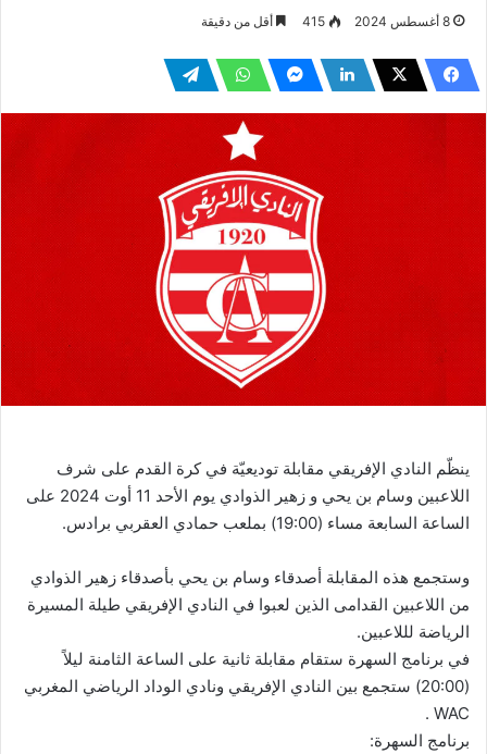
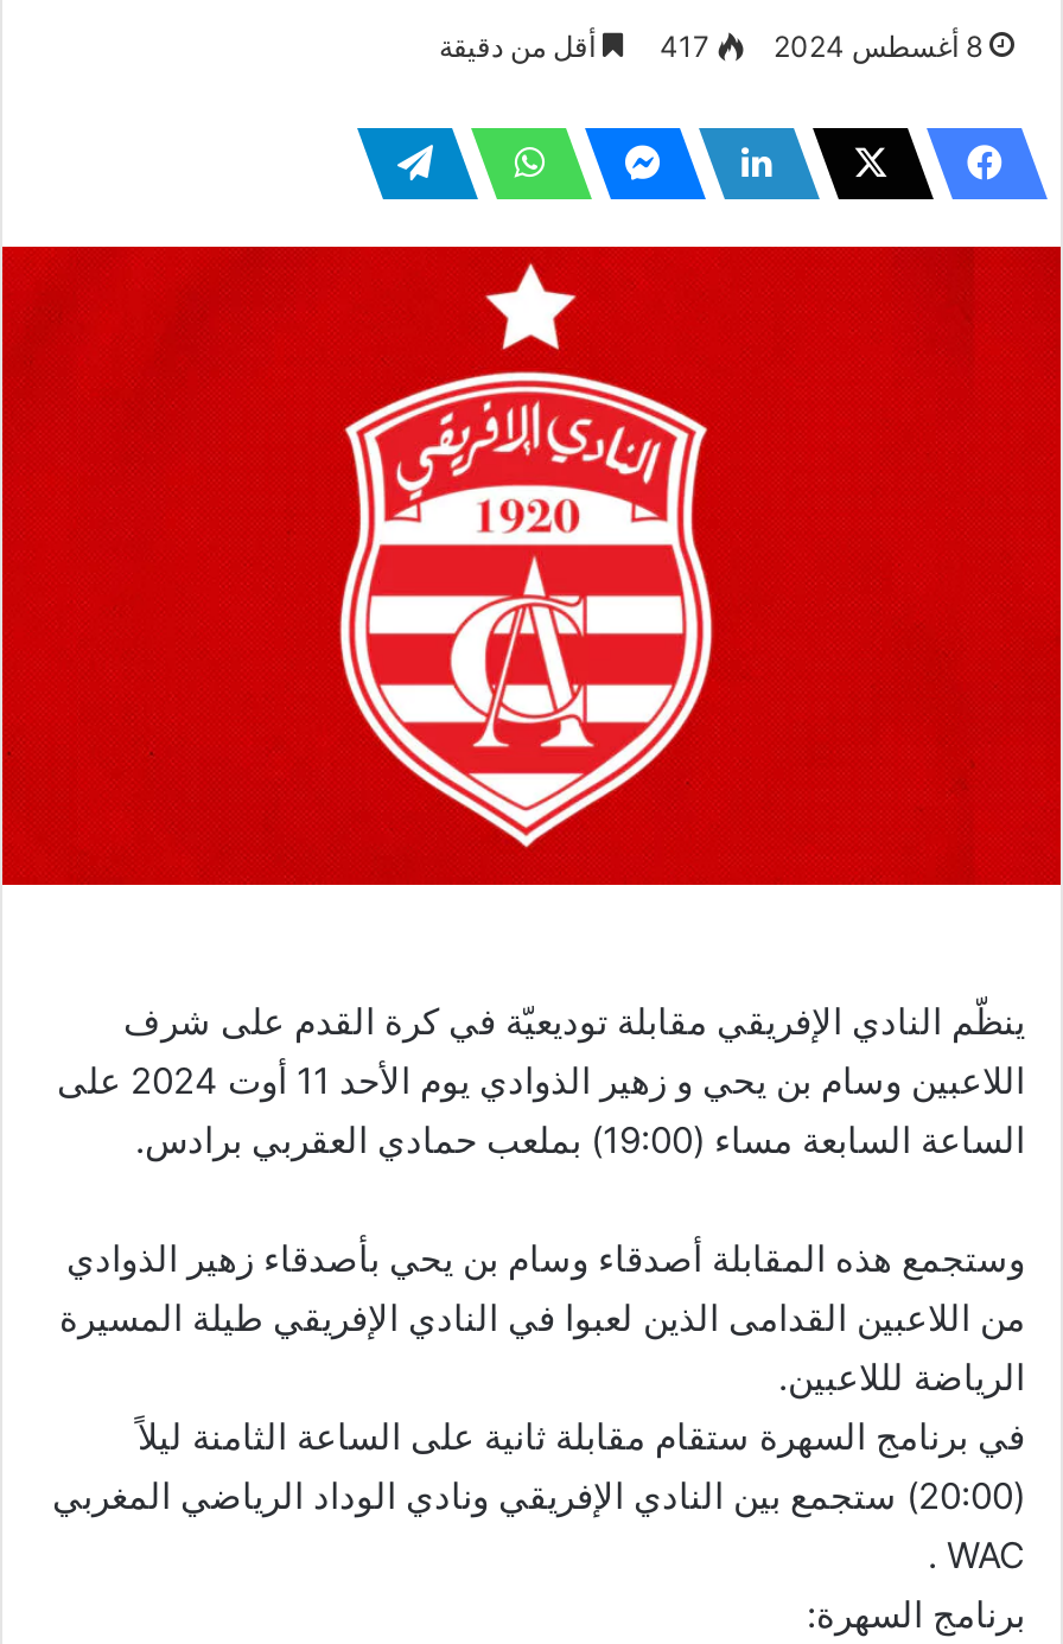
[302,13,325,29] 415 -> [660,28,709,64] 417

